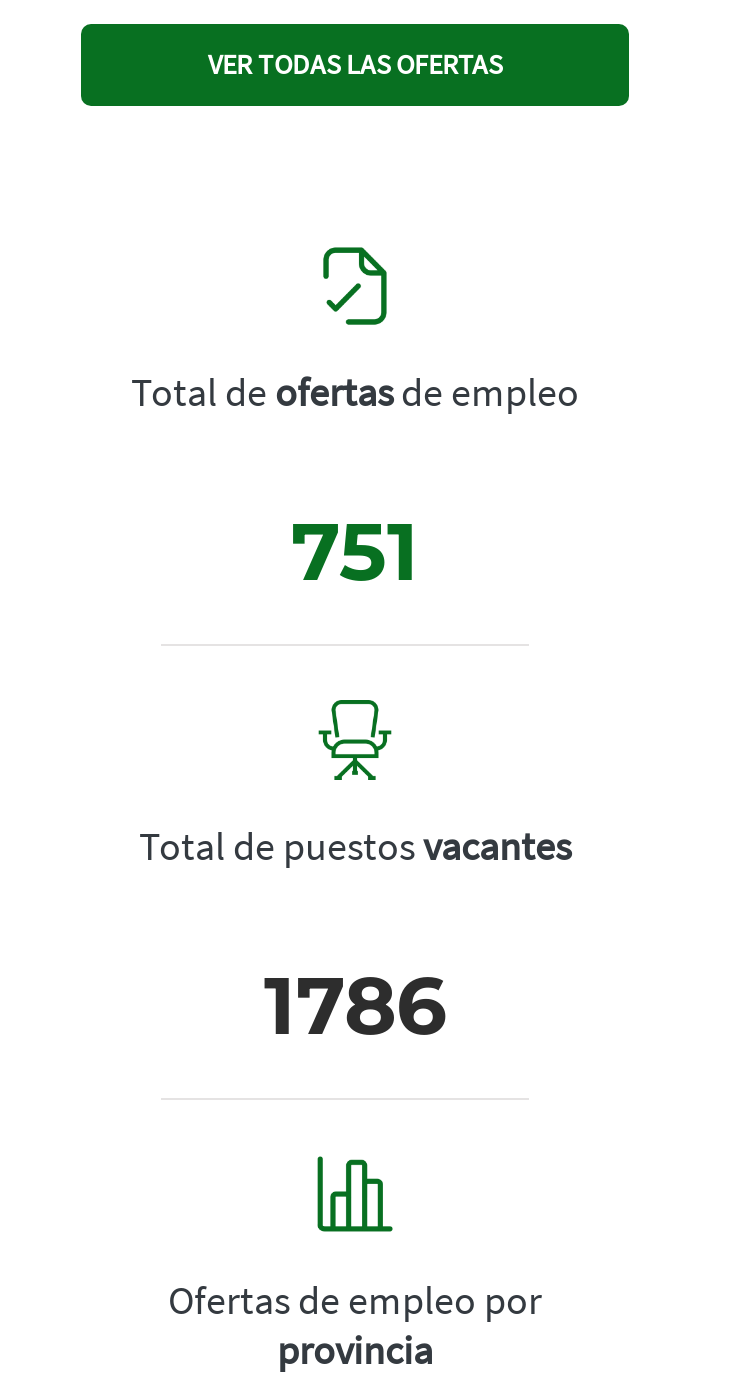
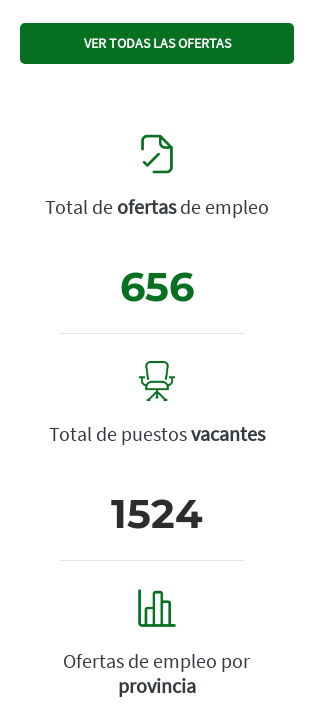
[291,503,419,601] 751 -> [120,262,194,311] 656
[264,957,446,1055] 1786 -> [111,489,203,538] 1524

